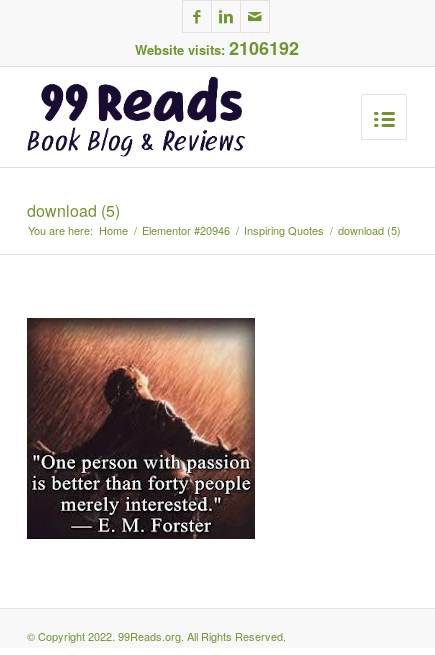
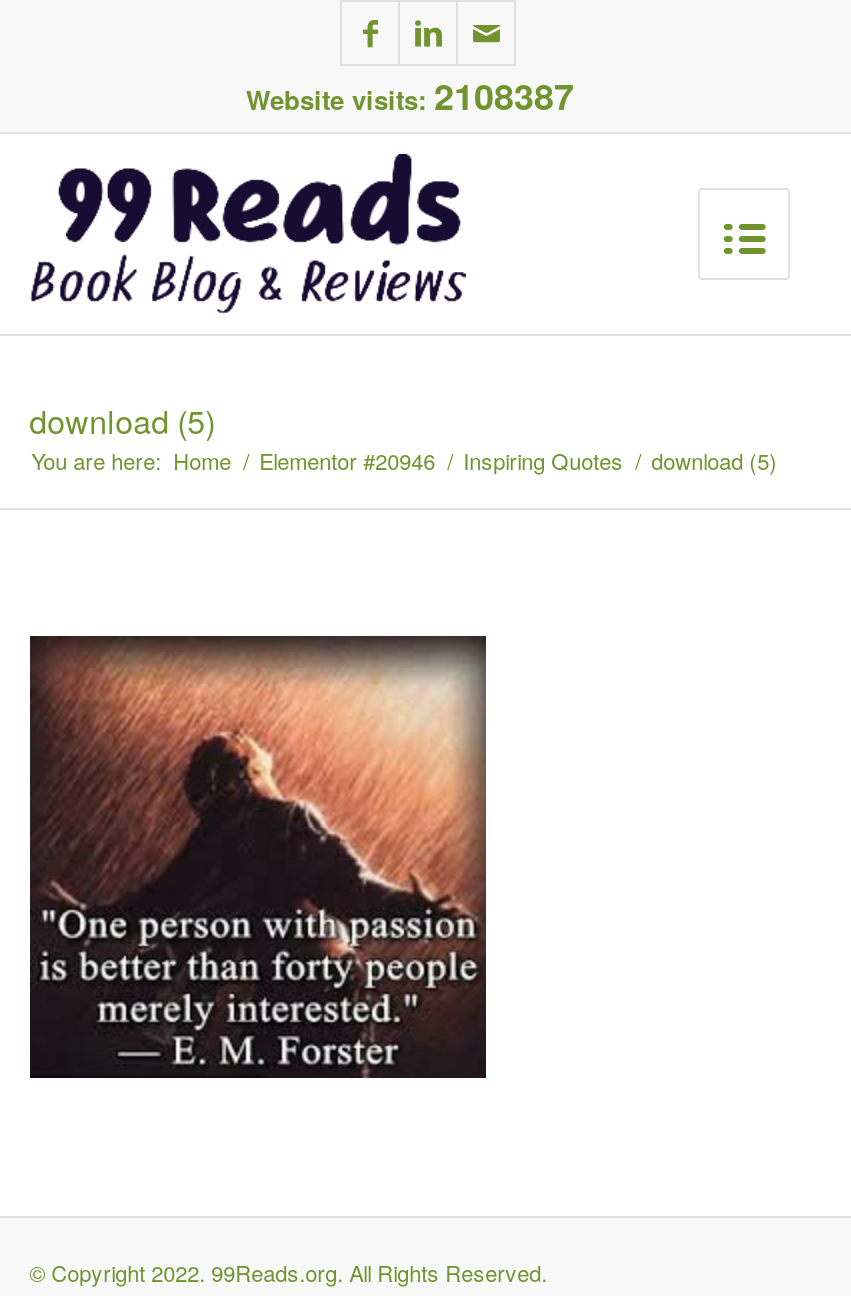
[135,35,299,61] Website visits: 2106192 -> [246,70,574,122] Website visits: 2108387

